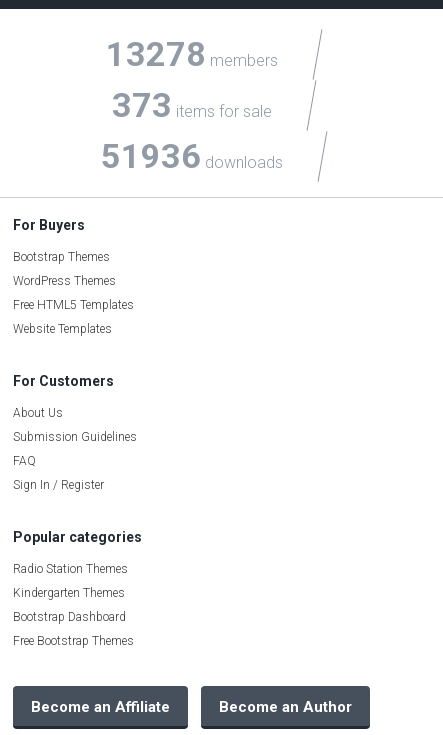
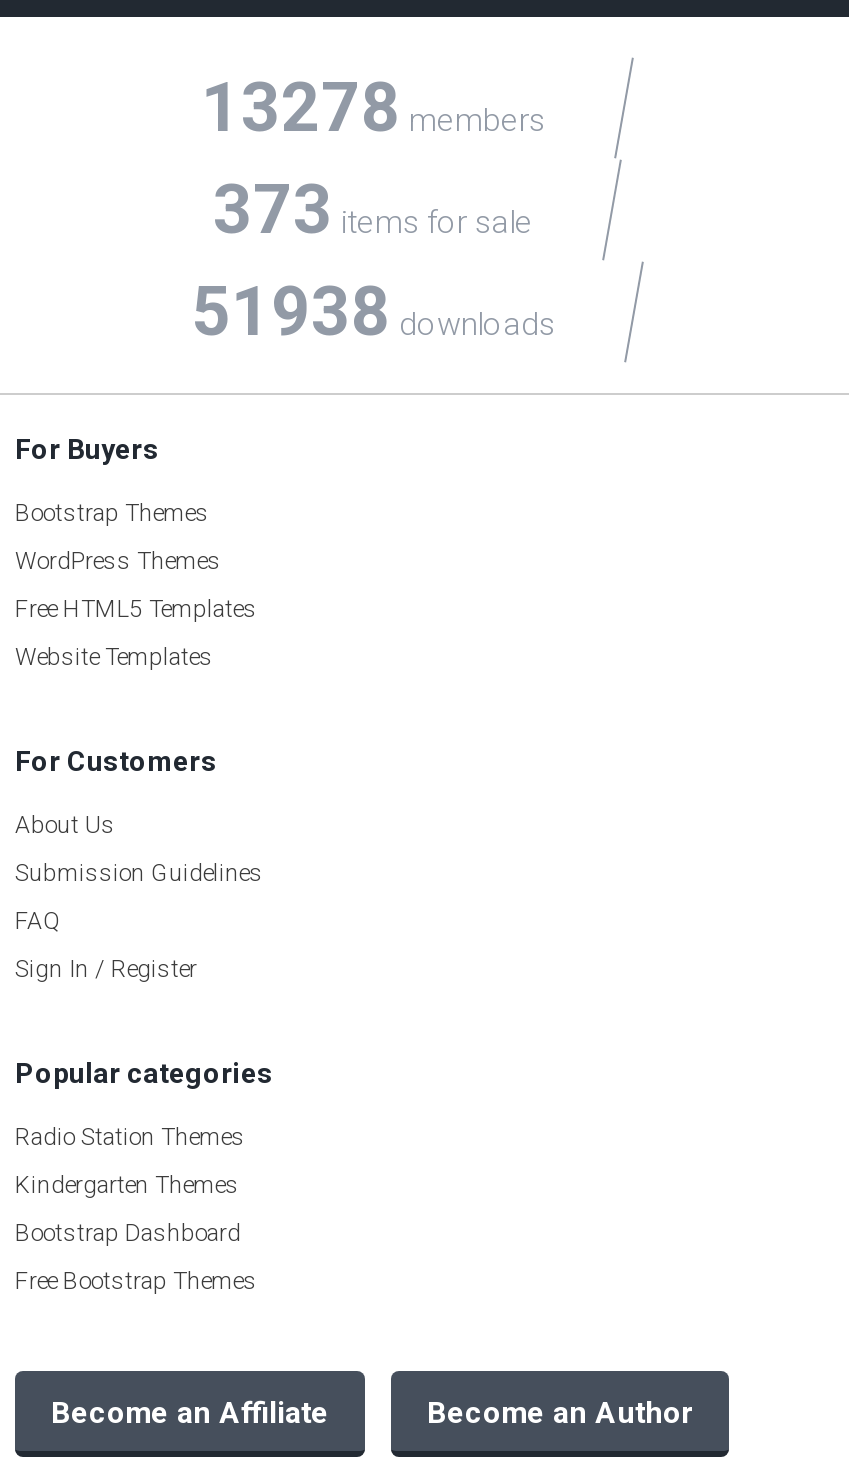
[101,136,283,176] 51936 downloads -> [191,270,555,350] 51938 downloads

